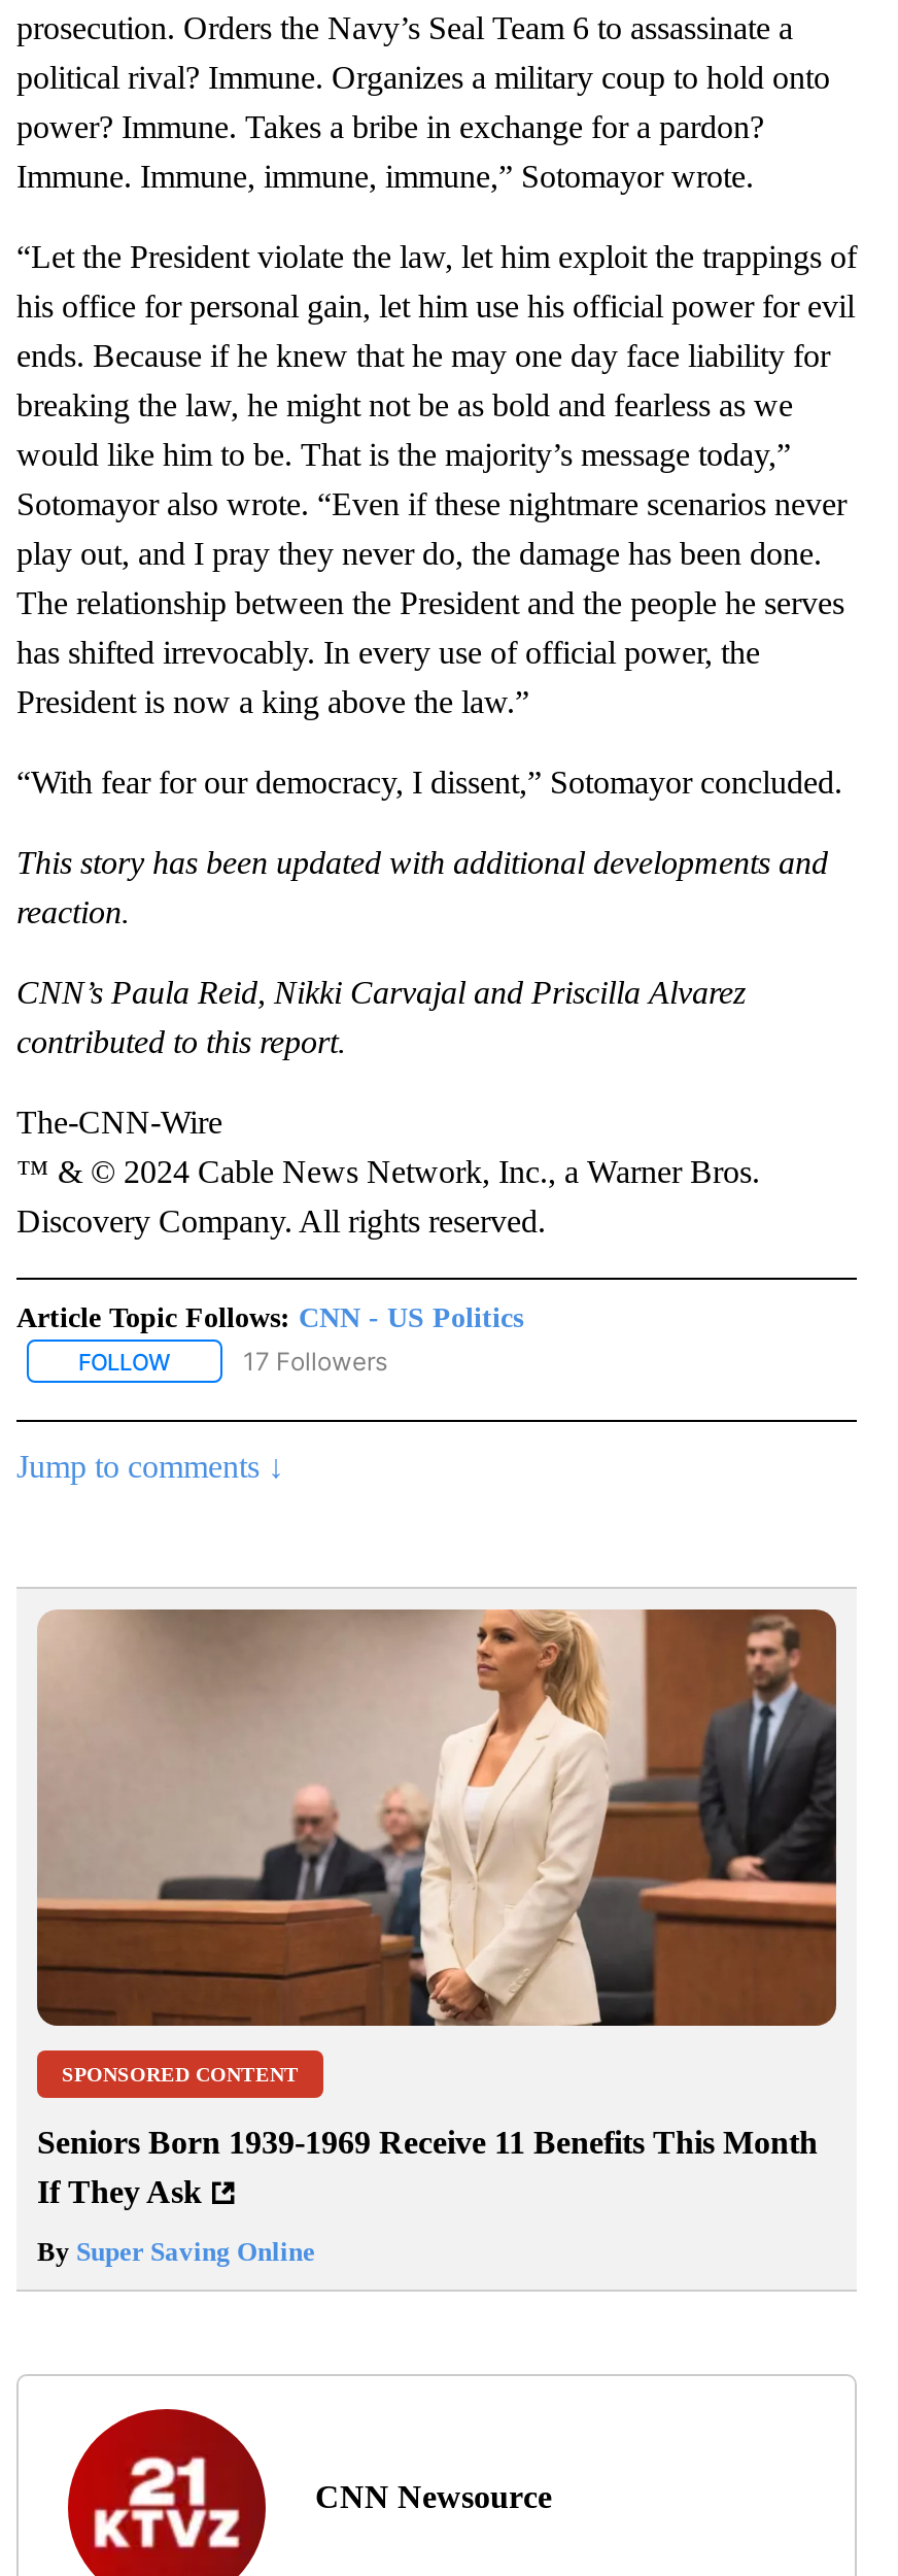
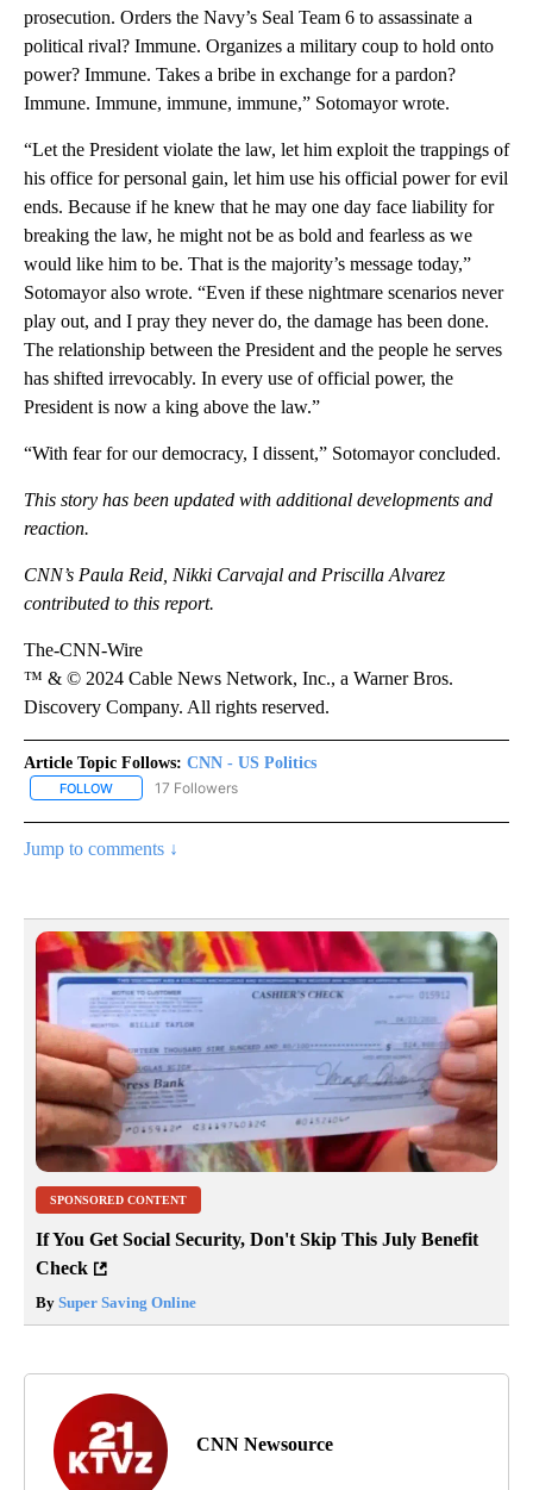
[37,1607,838,2028] [image] -> [35,930,498,1173] [image]
[37,2126,818,2210] Seniors Born 1939-1969 Receive 11 Benefits This Month | If They Ask -> [36,1230,478,1279] If You Get Social Security, Don't Skip This July Benefit | Check

